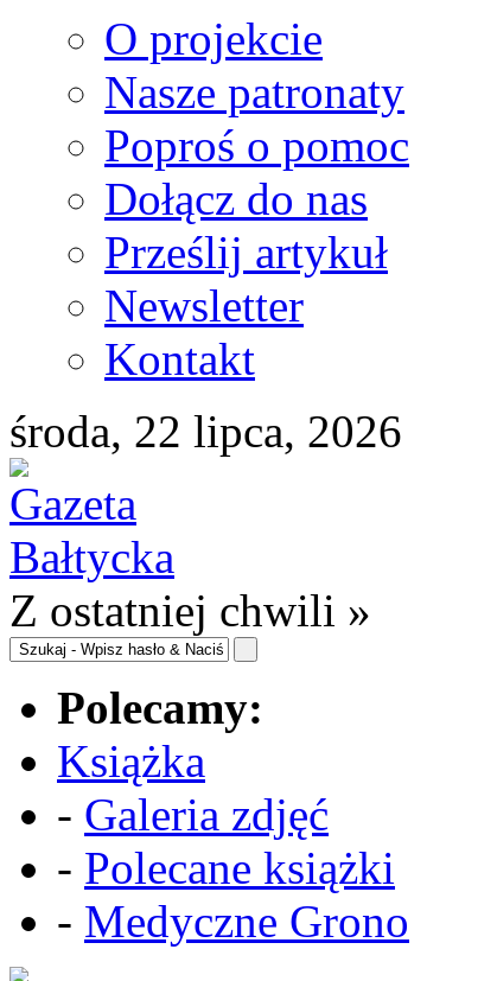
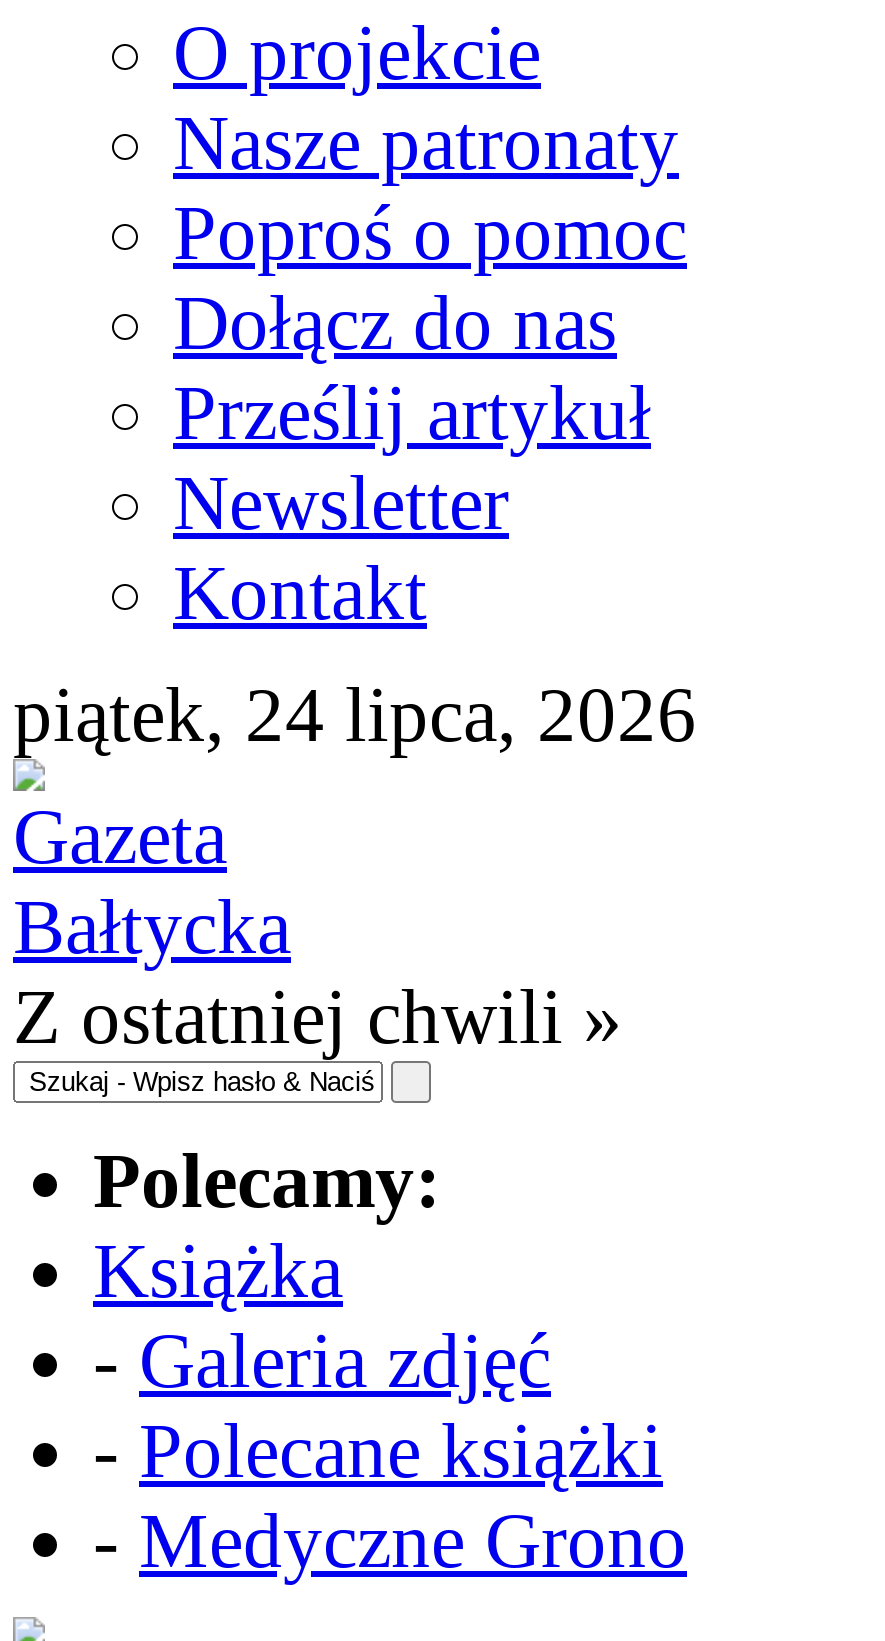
[9,406,402,457] środa, 22 lipca, 2026 -> [13,671,697,757] piątek, 24 lipca, 2026

